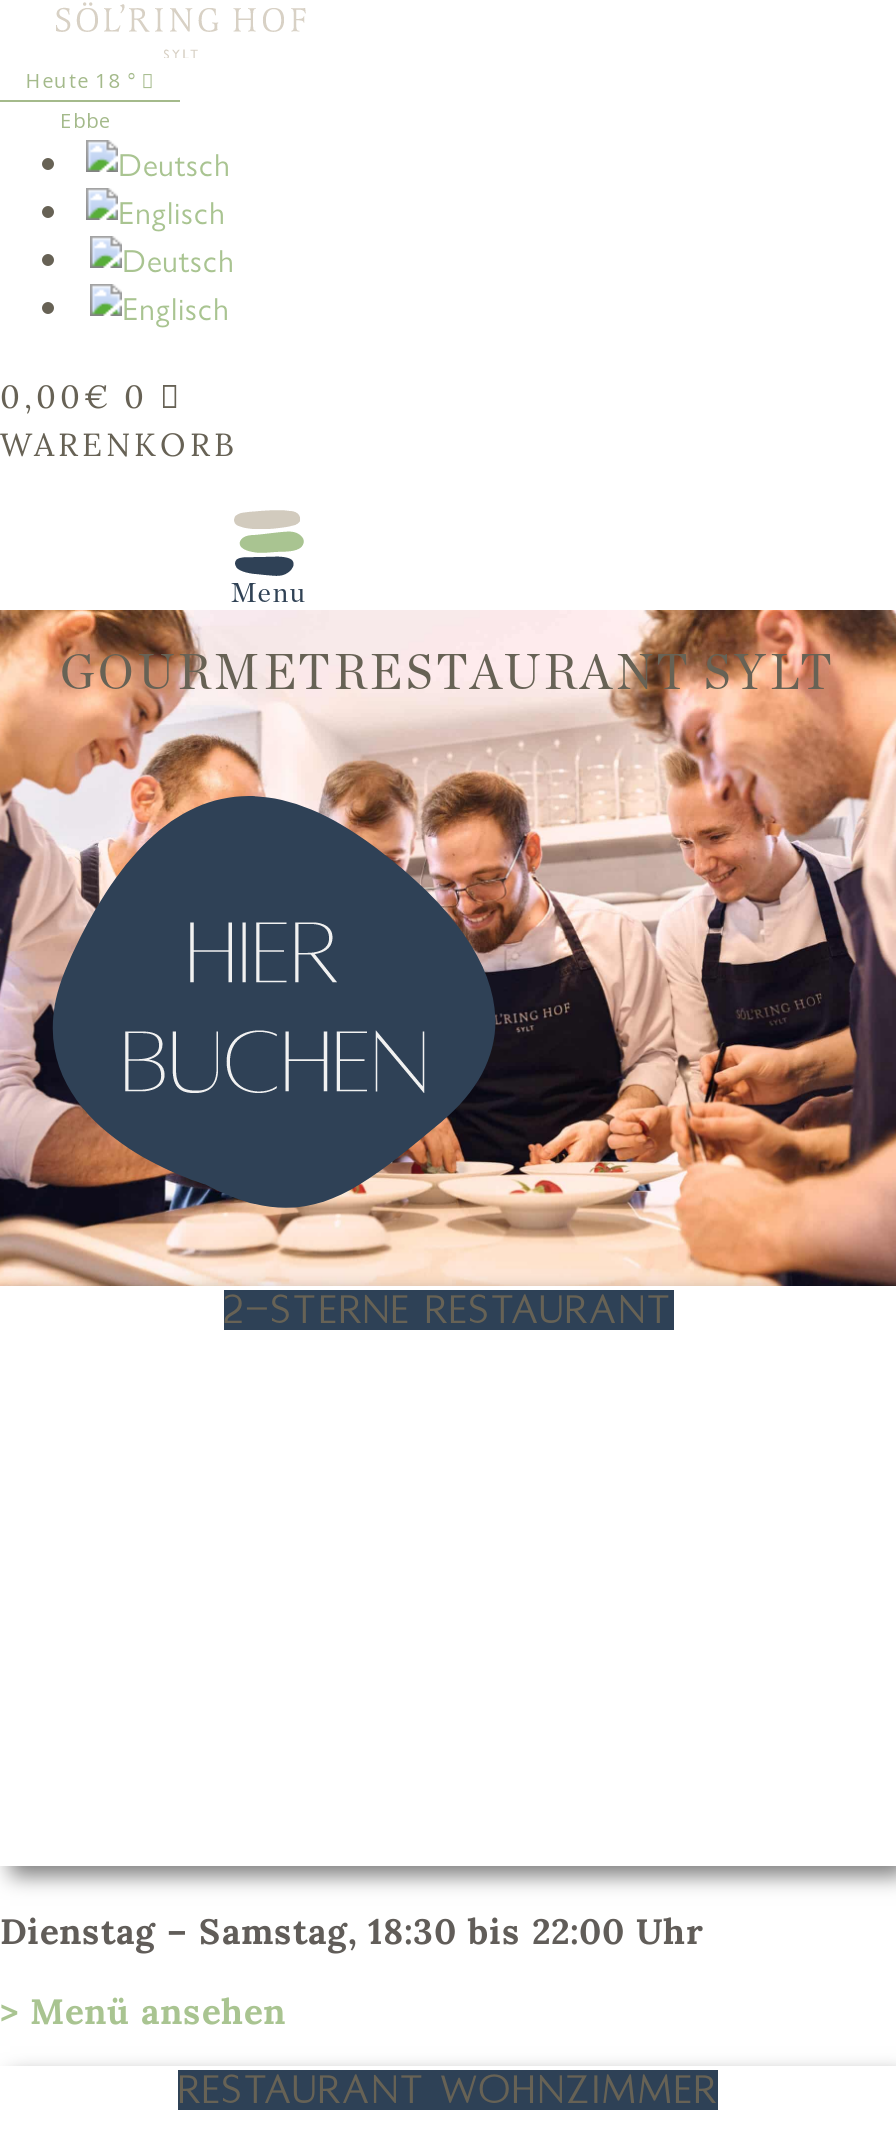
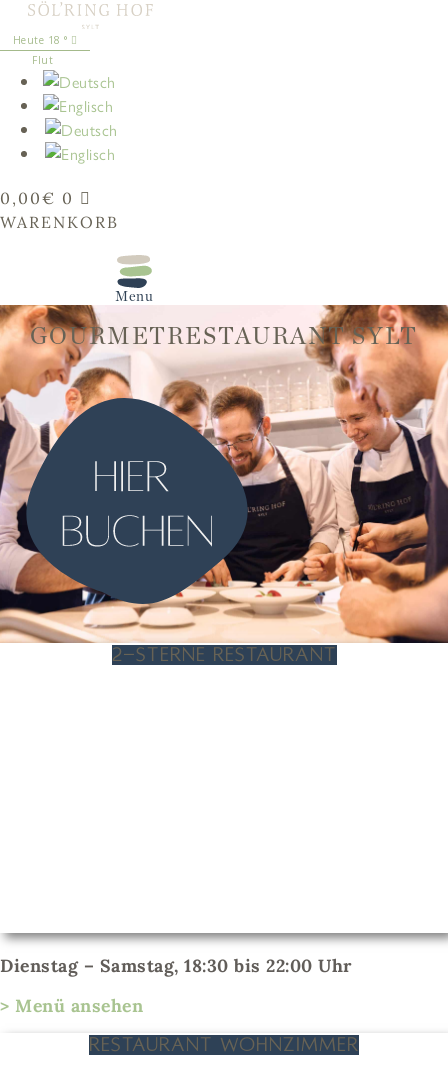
[60,105,110,133] Ebbe -> [32,52,53,66] Flut

